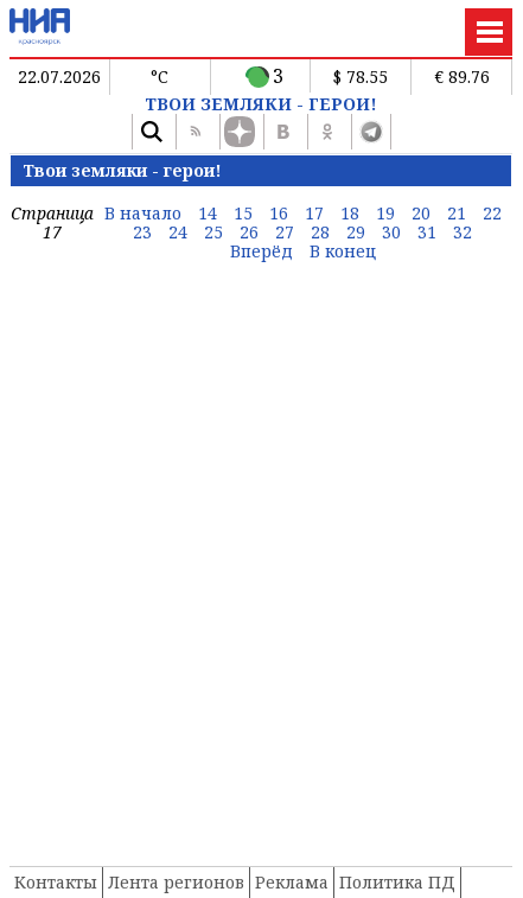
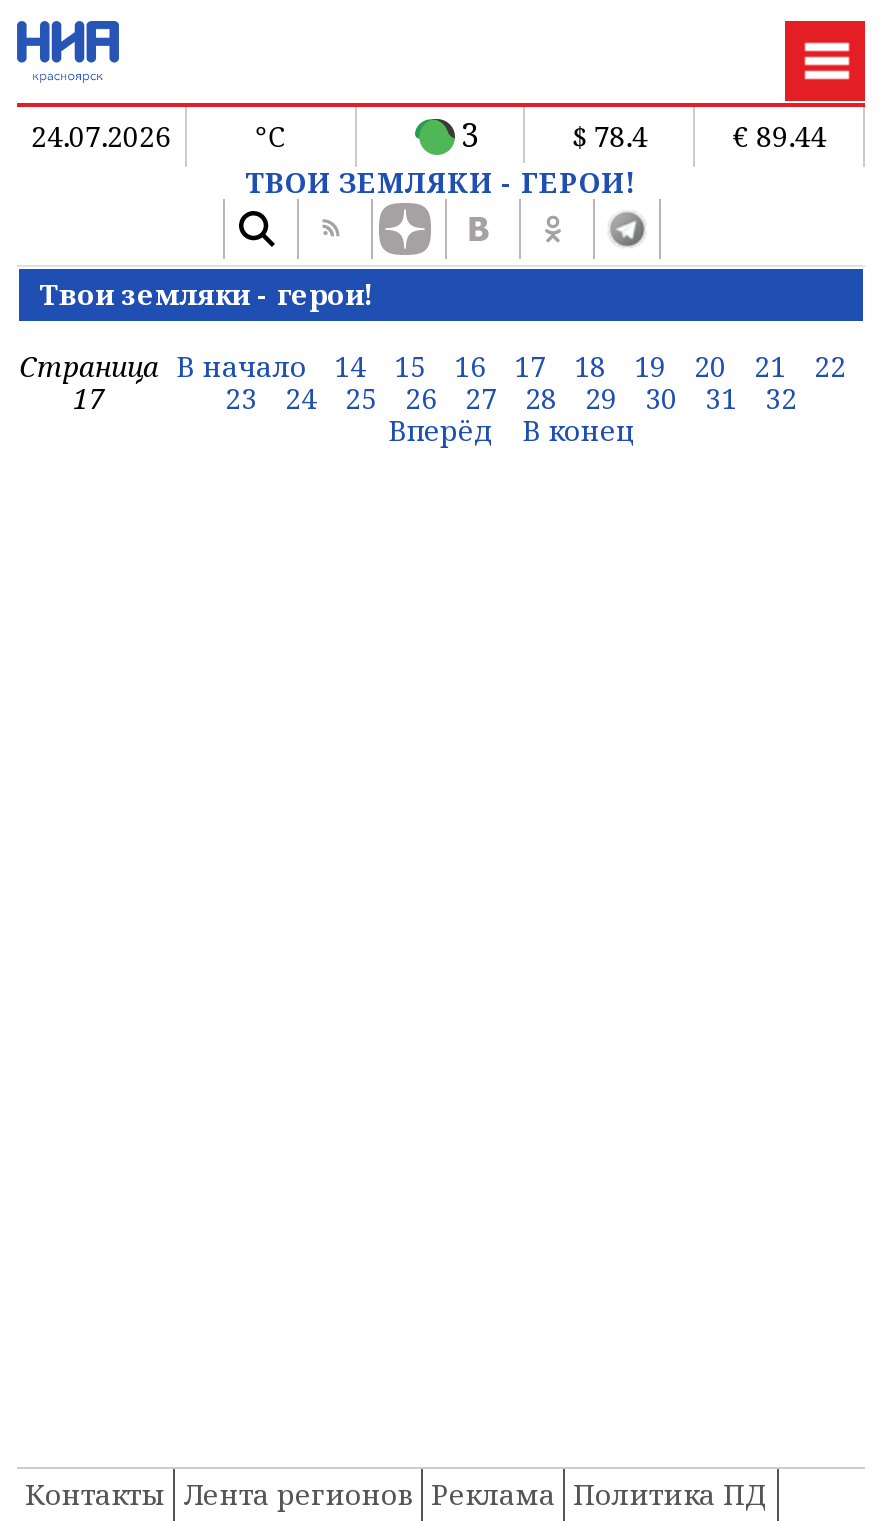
[18,65,101,87] 22.07.2026 -> [31,116,171,154] 24.07.2026
[334,65,388,87] $ 78.55 -> [572,116,648,154] $ 78.4
[434,65,489,87] € 89.76 -> [732,116,826,154] € 89.44

